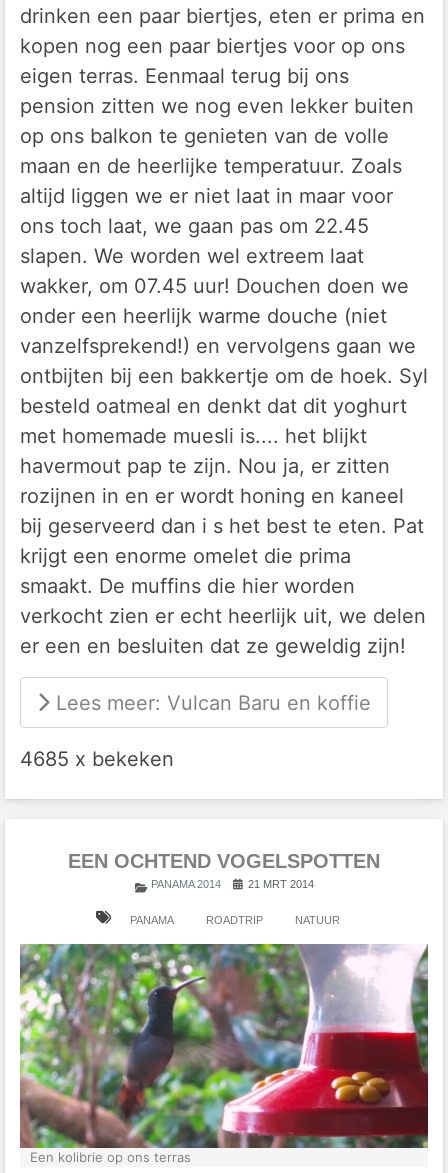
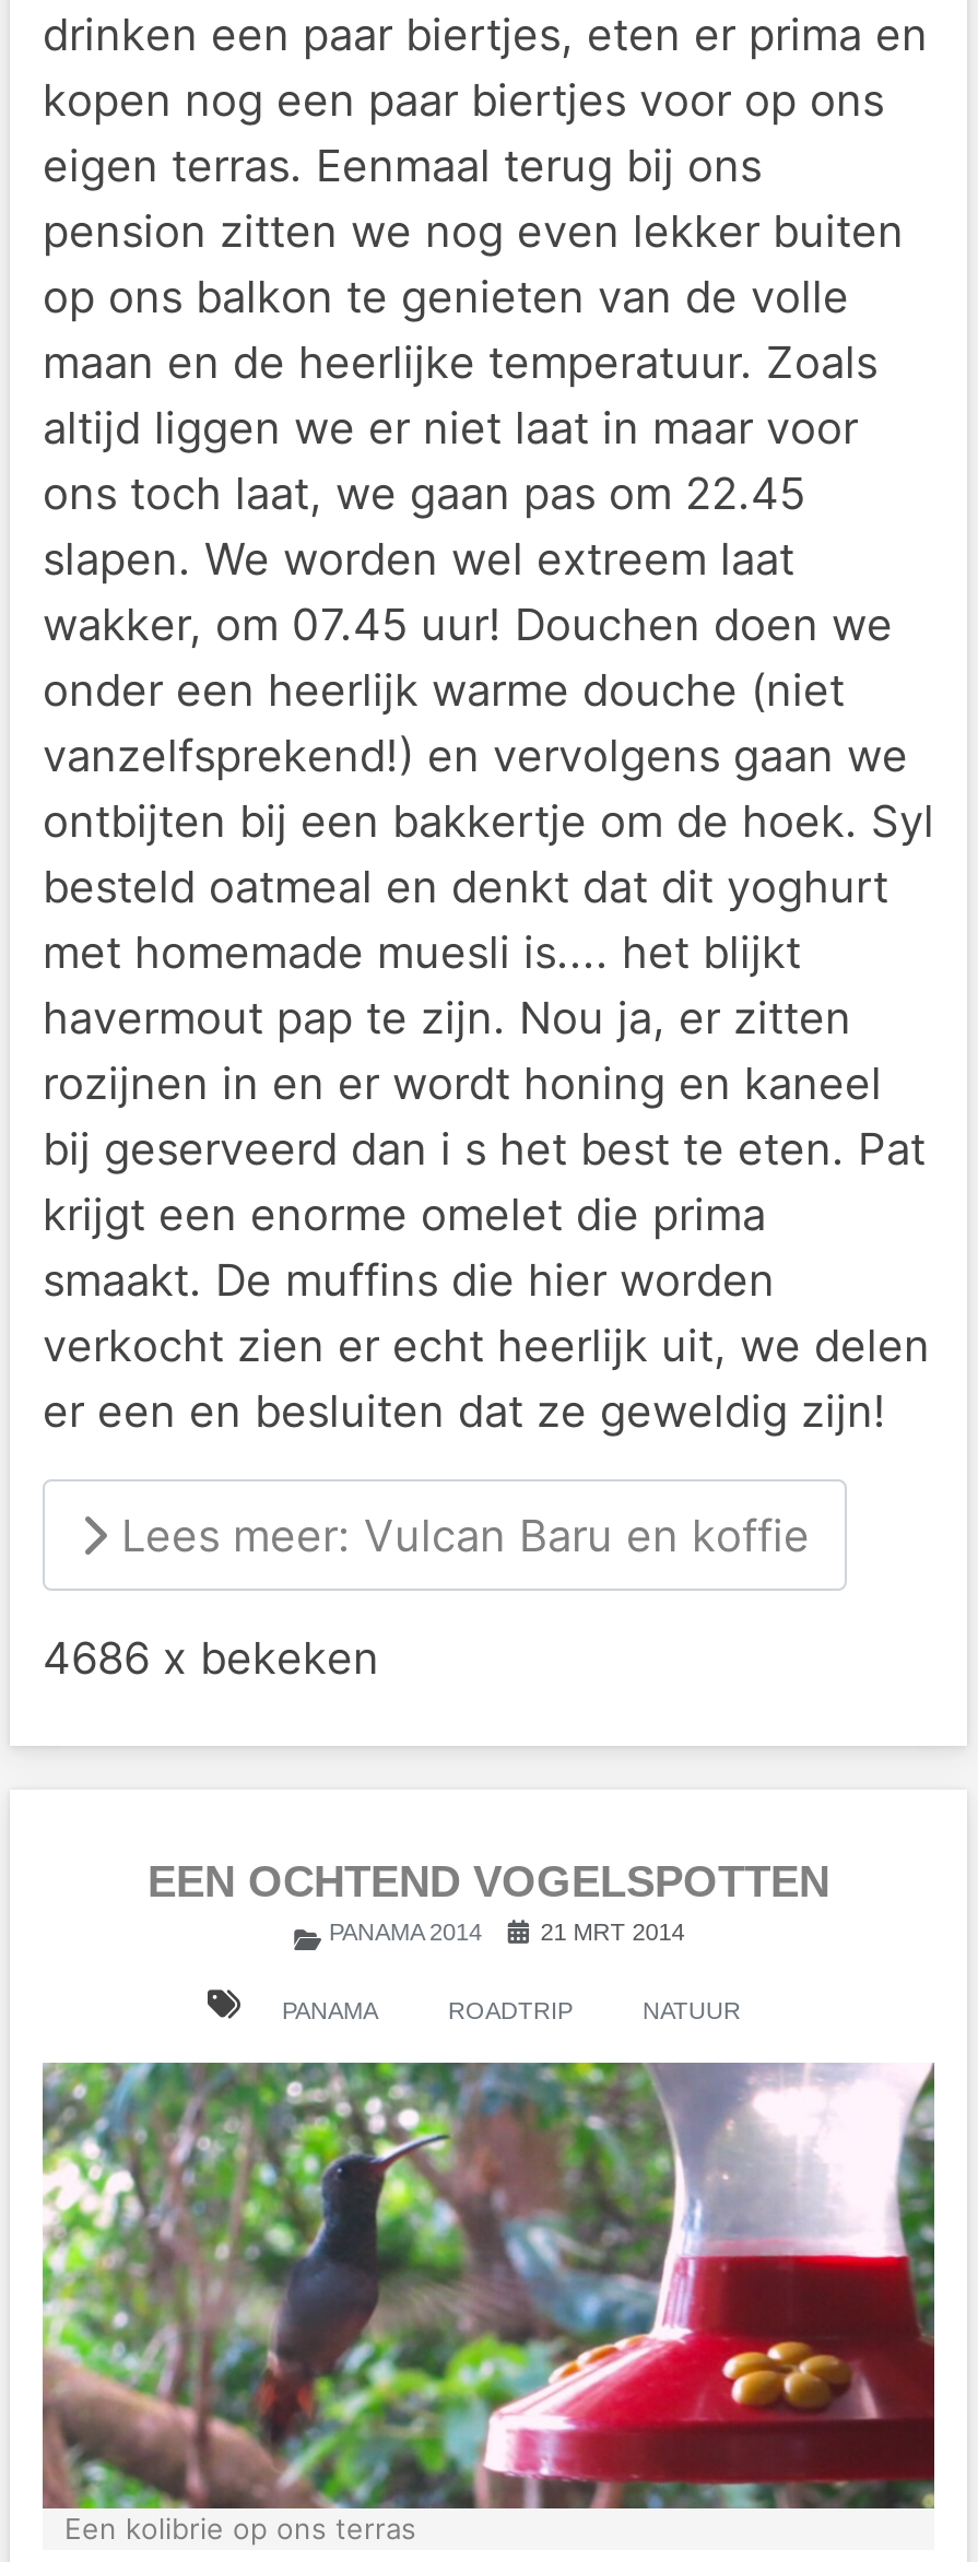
[20,747,174,771] 4685 x bekeken -> [43,1633,379,1685] 4686 x bekeken

